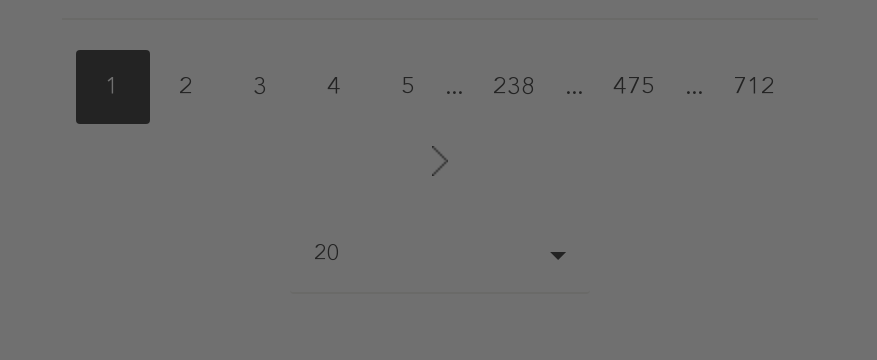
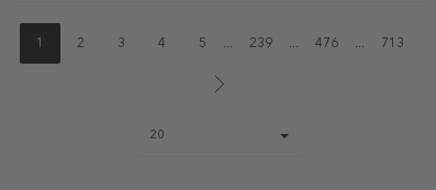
[493,72,535,100] 238 -> [249,35,272,51] 239
[613,72,655,100] 475 -> [315,35,338,51] 476
[733,72,775,100] 712 -> [381,35,404,51] 713

